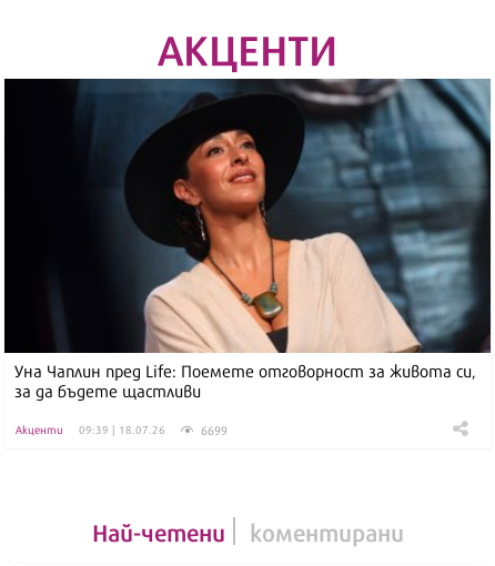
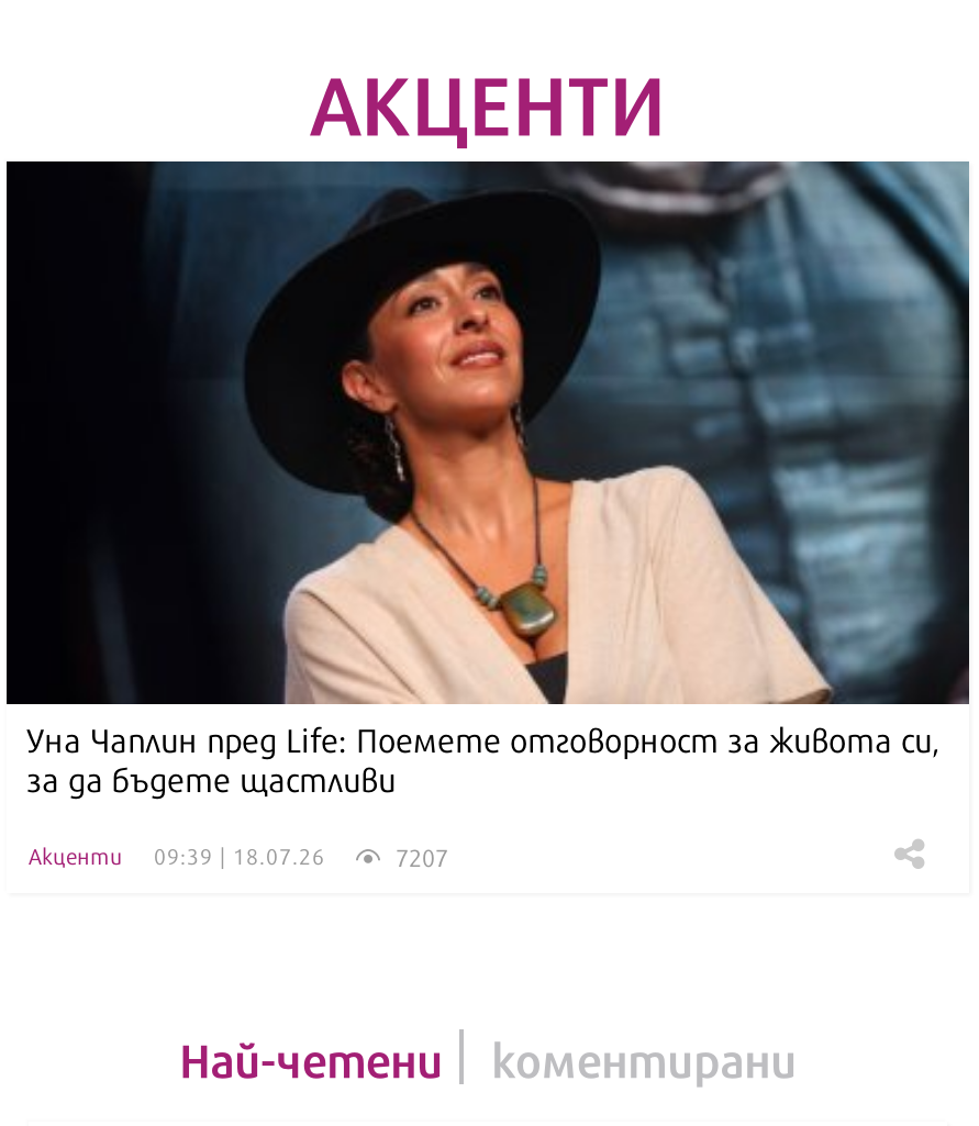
[198,420,228,438] 6699 -> [389,838,448,873] 7207

